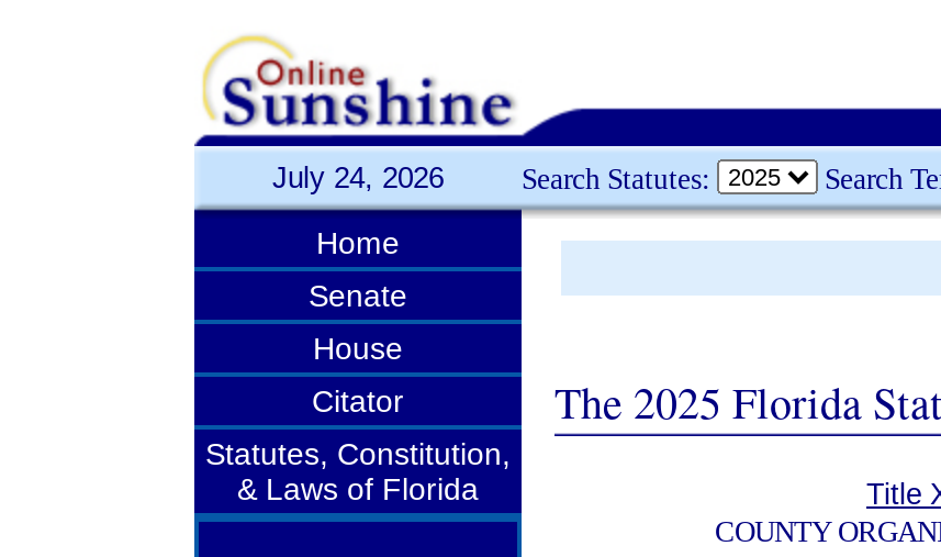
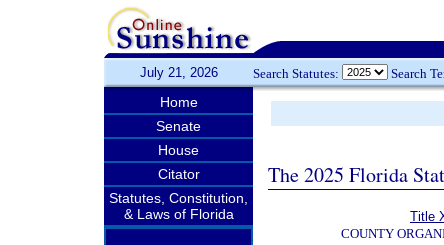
[272,161,444,194] July 24, 2026 -> [139,65,217,80] July 21, 2026

